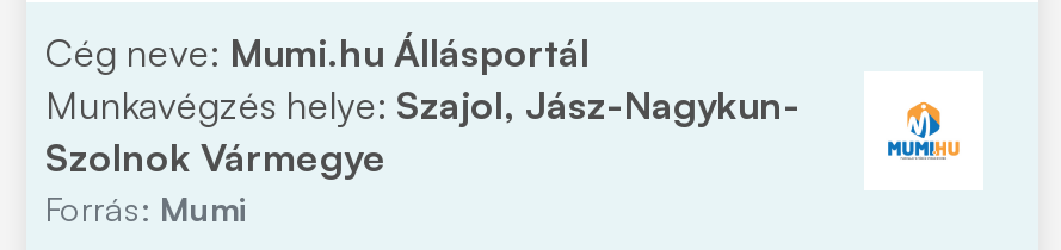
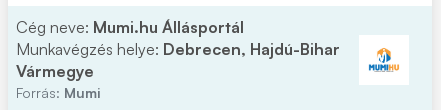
[45,81,800,181] Munkavégzés helye: Szajol, Jász-Nagykun- | Szolnok Vármegye -> [16,39,340,81] Munkavégzés helye: Debrecen, Hajdú-Bihar | Vármegye

